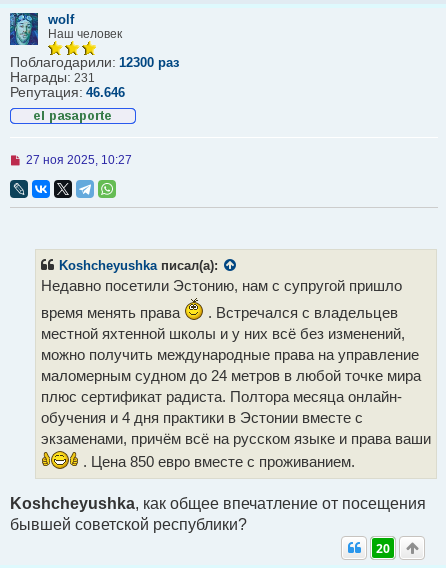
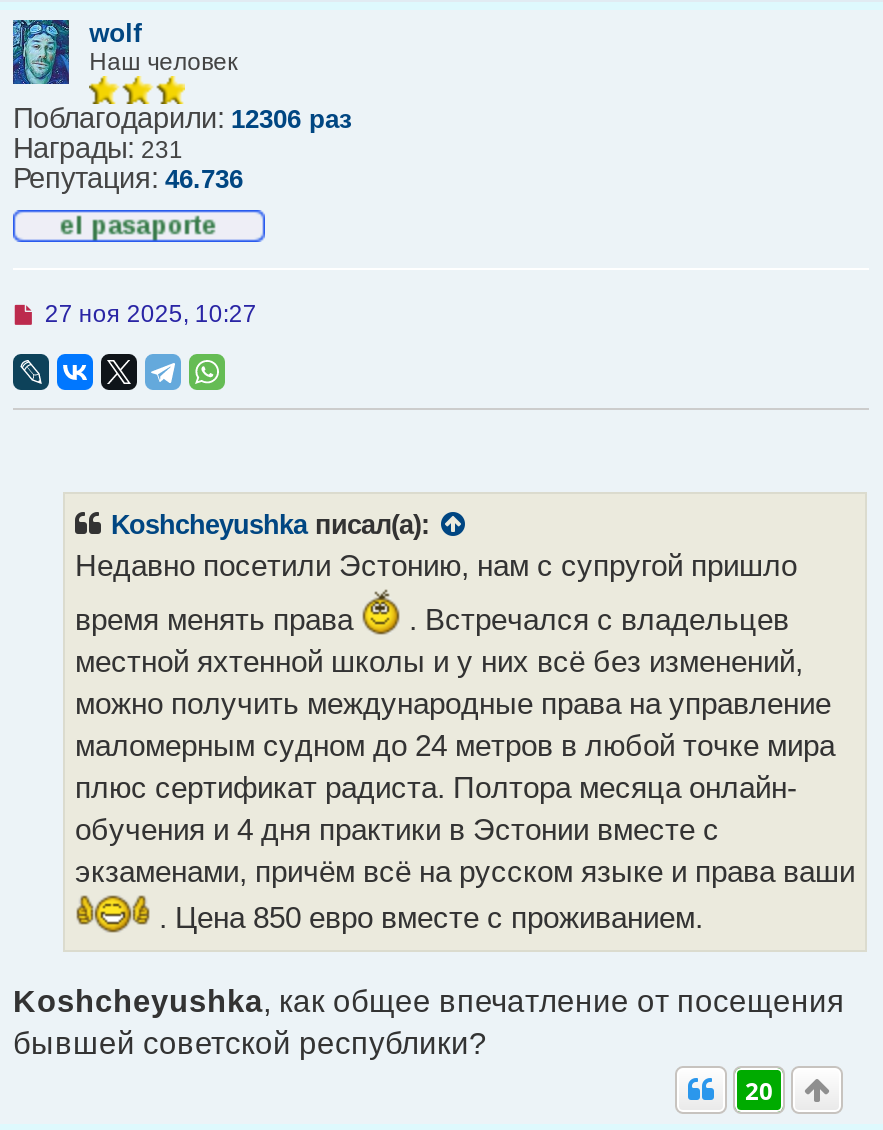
[10,54,179,70] Поблагодарили: 12300 раз -> [13,103,351,135] Поблагодарили: 12306 раз
[10,84,125,100] Репутация: 46.646 -> [13,163,243,195] Репутация: 46.736

